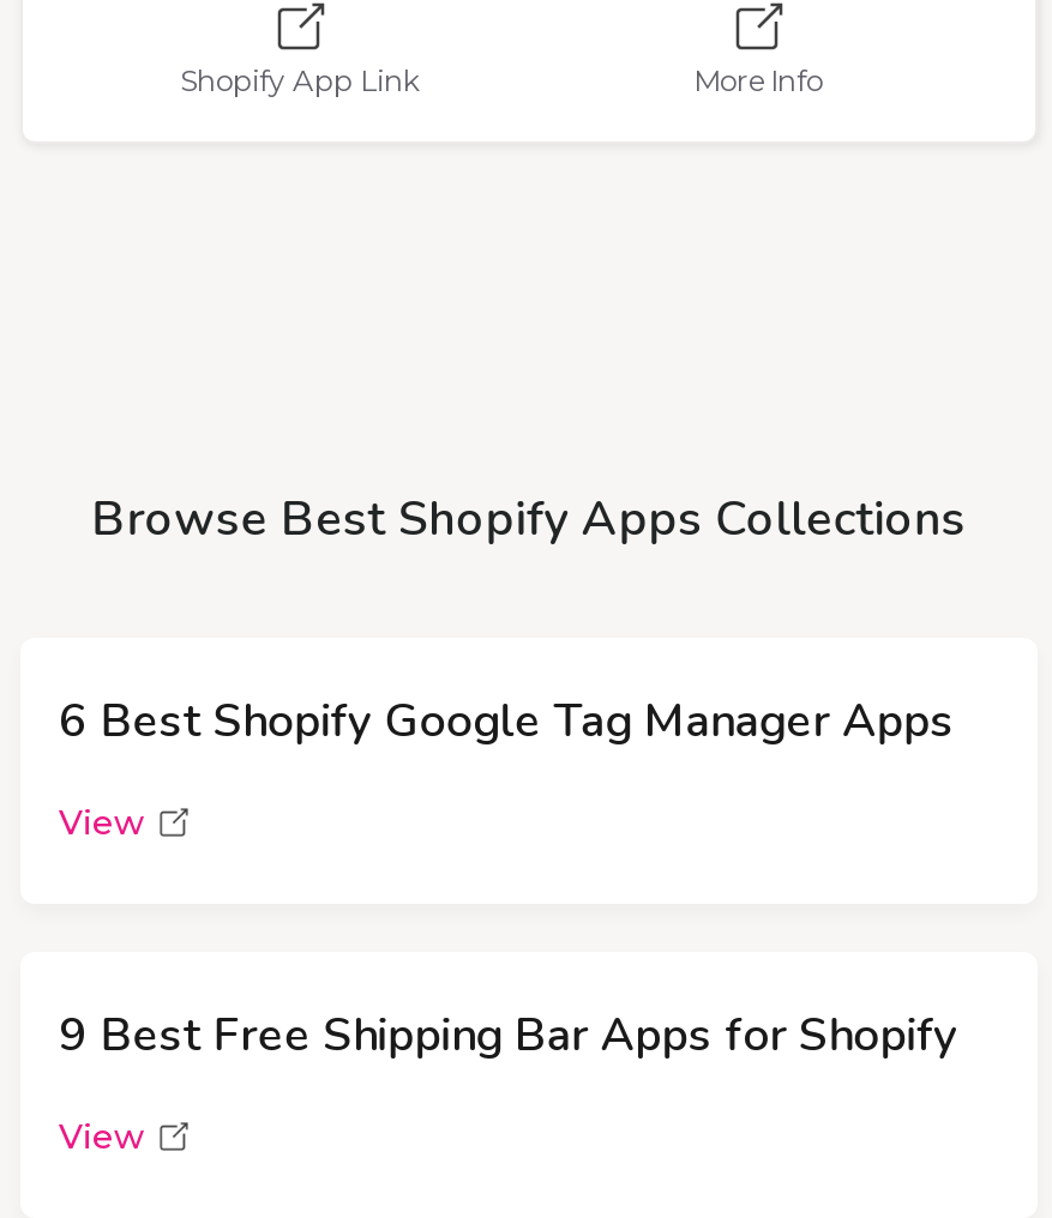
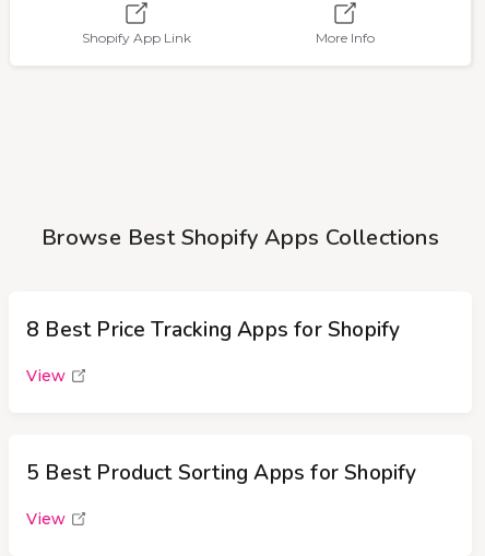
[59,691,954,754] 6 Best Shopify Google Tag Manager Apps -> [26,316,400,344] 8 Best Price Tracking Apps for Shopify
[59,1005,958,1068] 9 Best Free Shipping Bar Apps for Shopify -> [26,459,417,488] 5 Best Product Sorting Apps for Shopify

